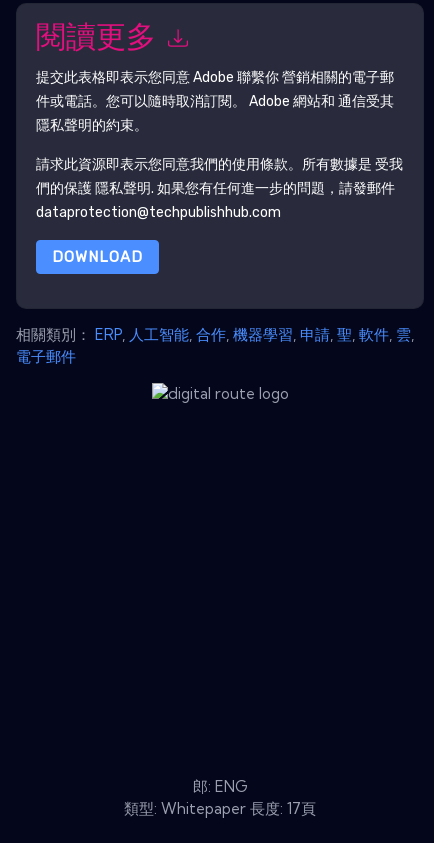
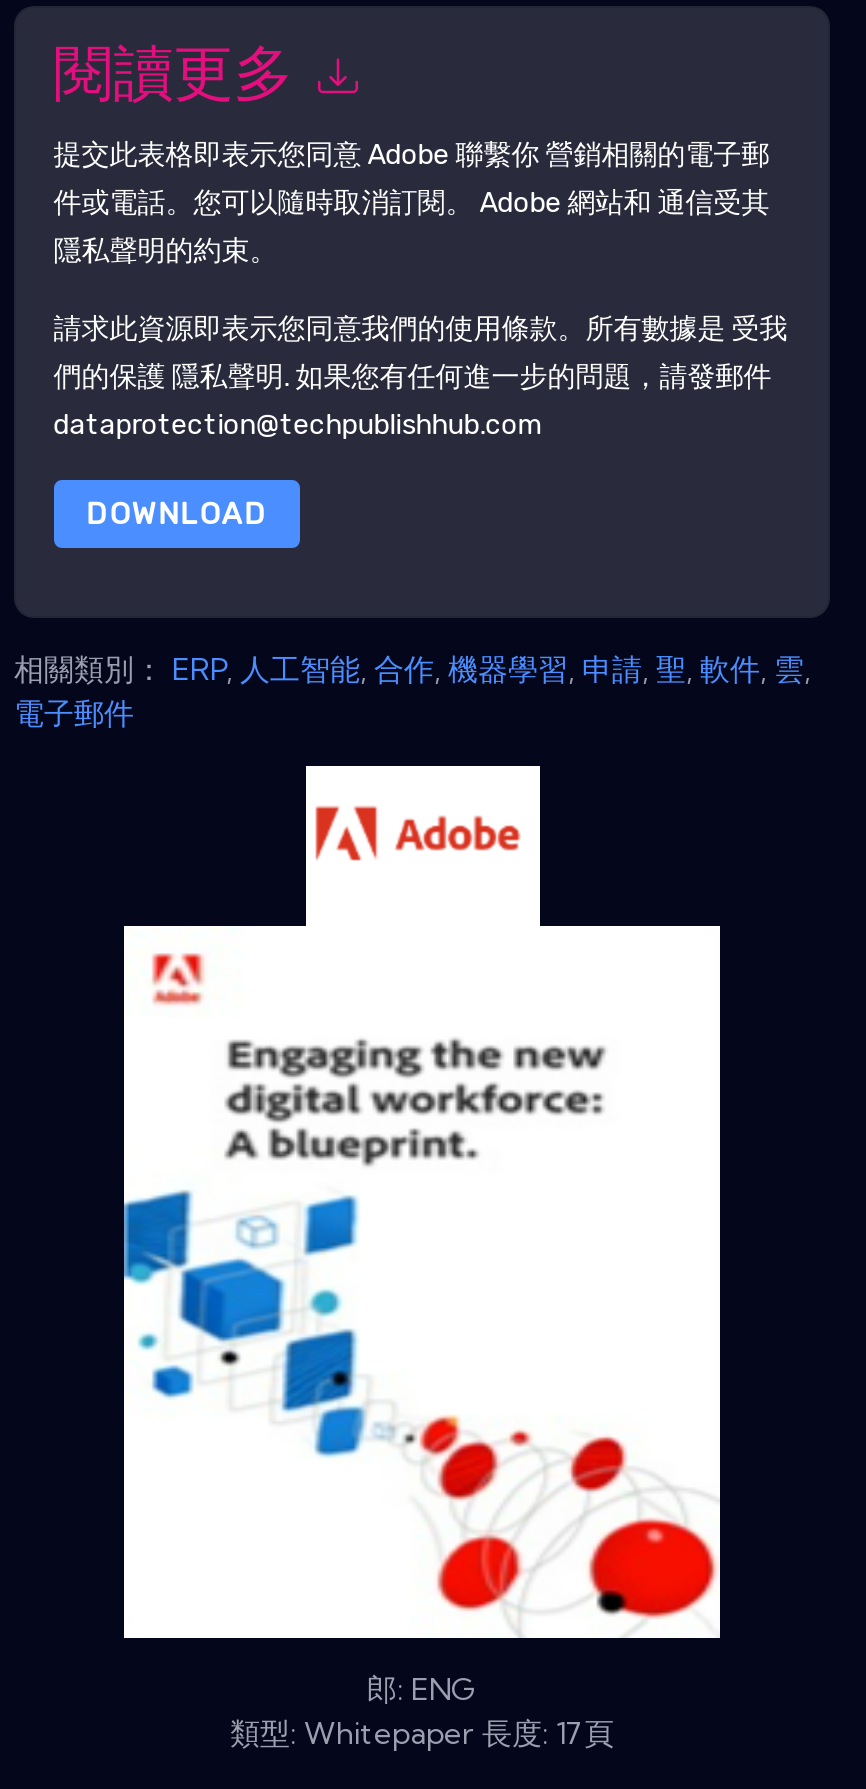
none -> [122,764,722,1640] [image]

